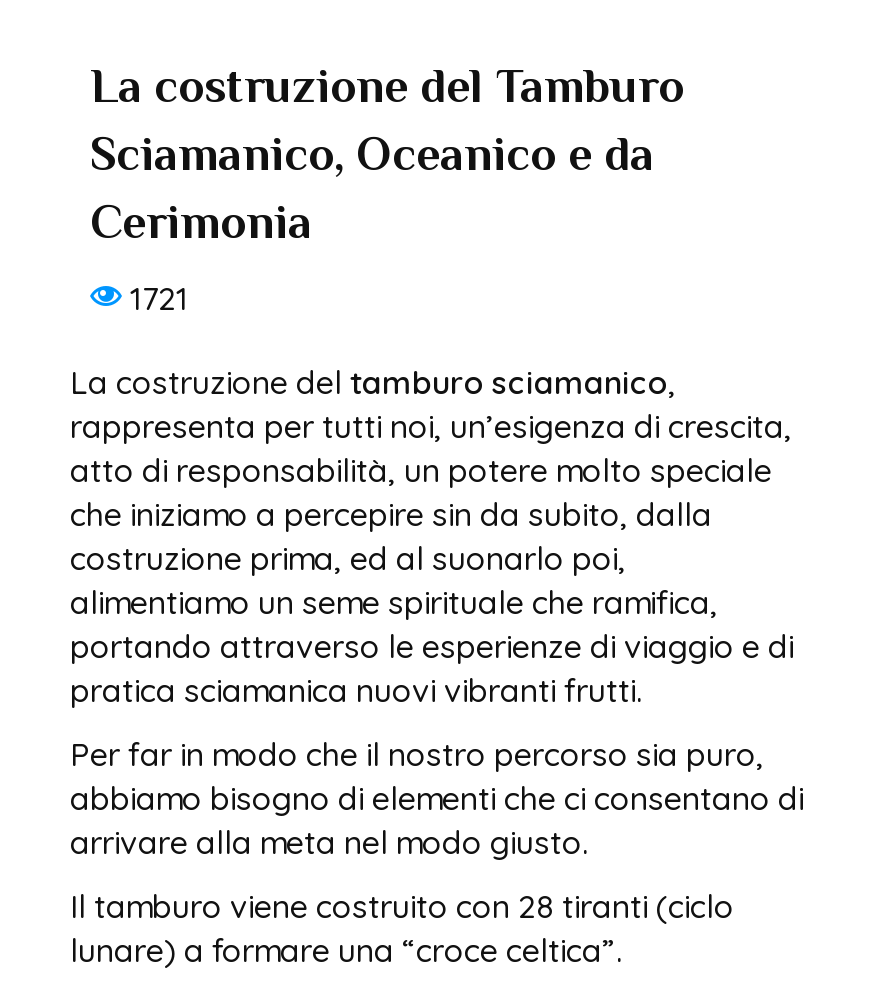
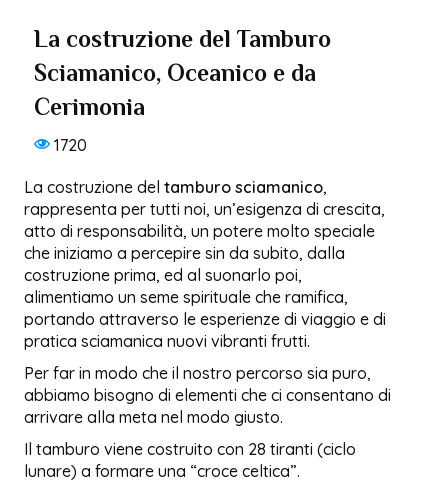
[122,278,188,318] 1721 -> [50,135,87,155] 1720

